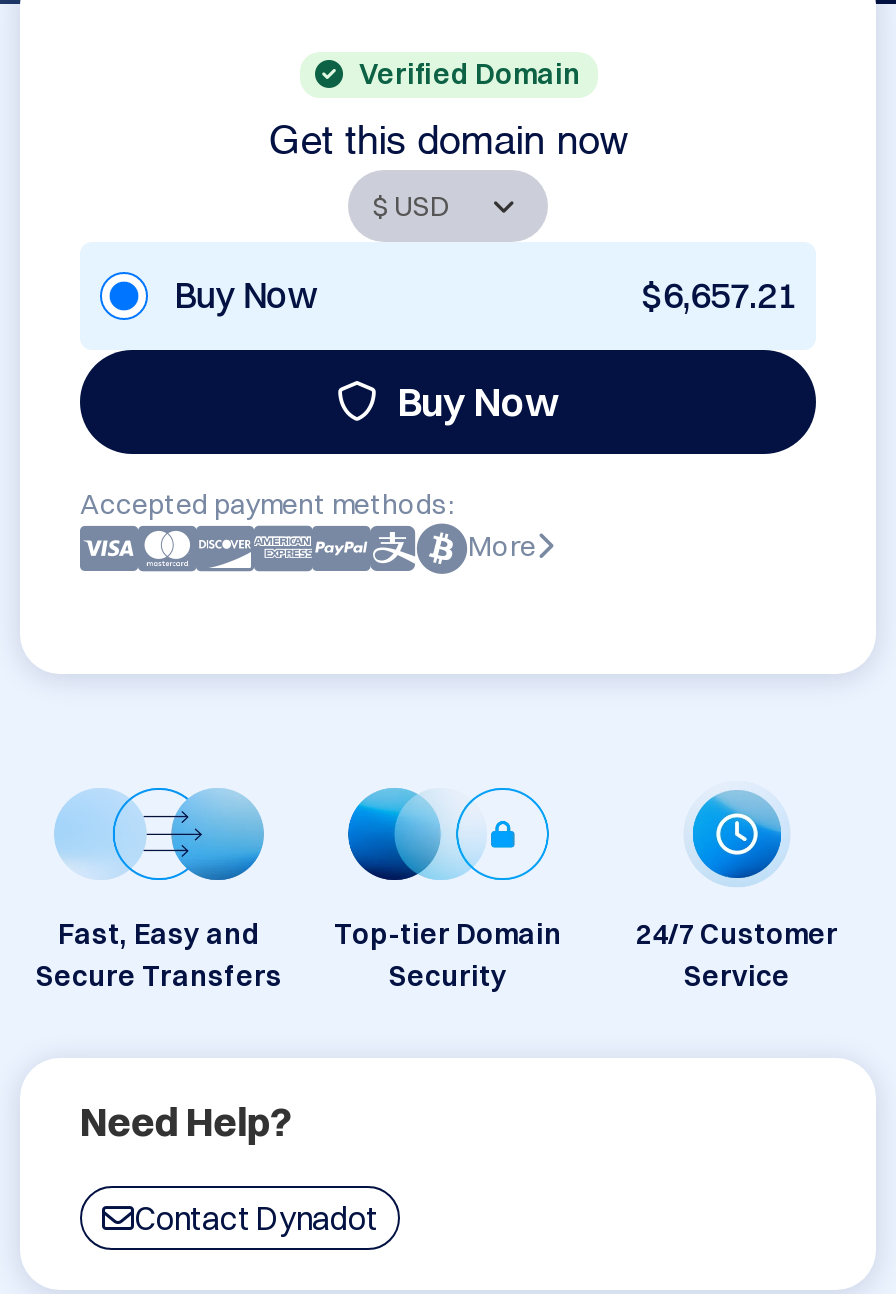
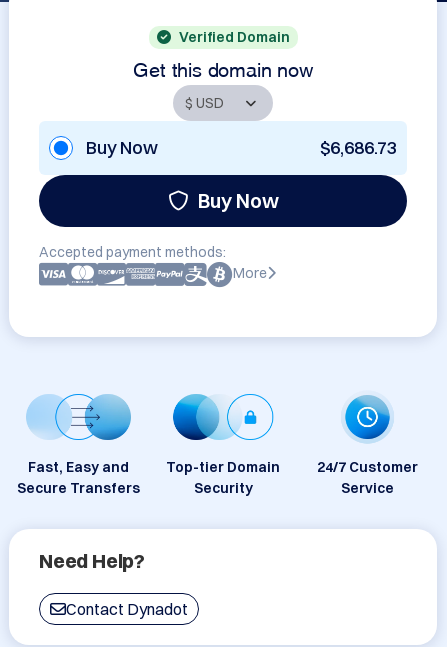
[641,272,796,318] $6,657.21 -> [320,136,397,159] $6,686.73

